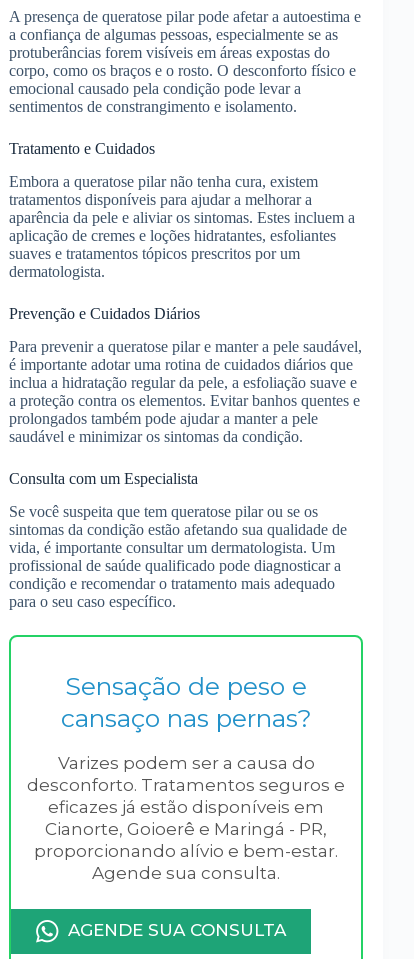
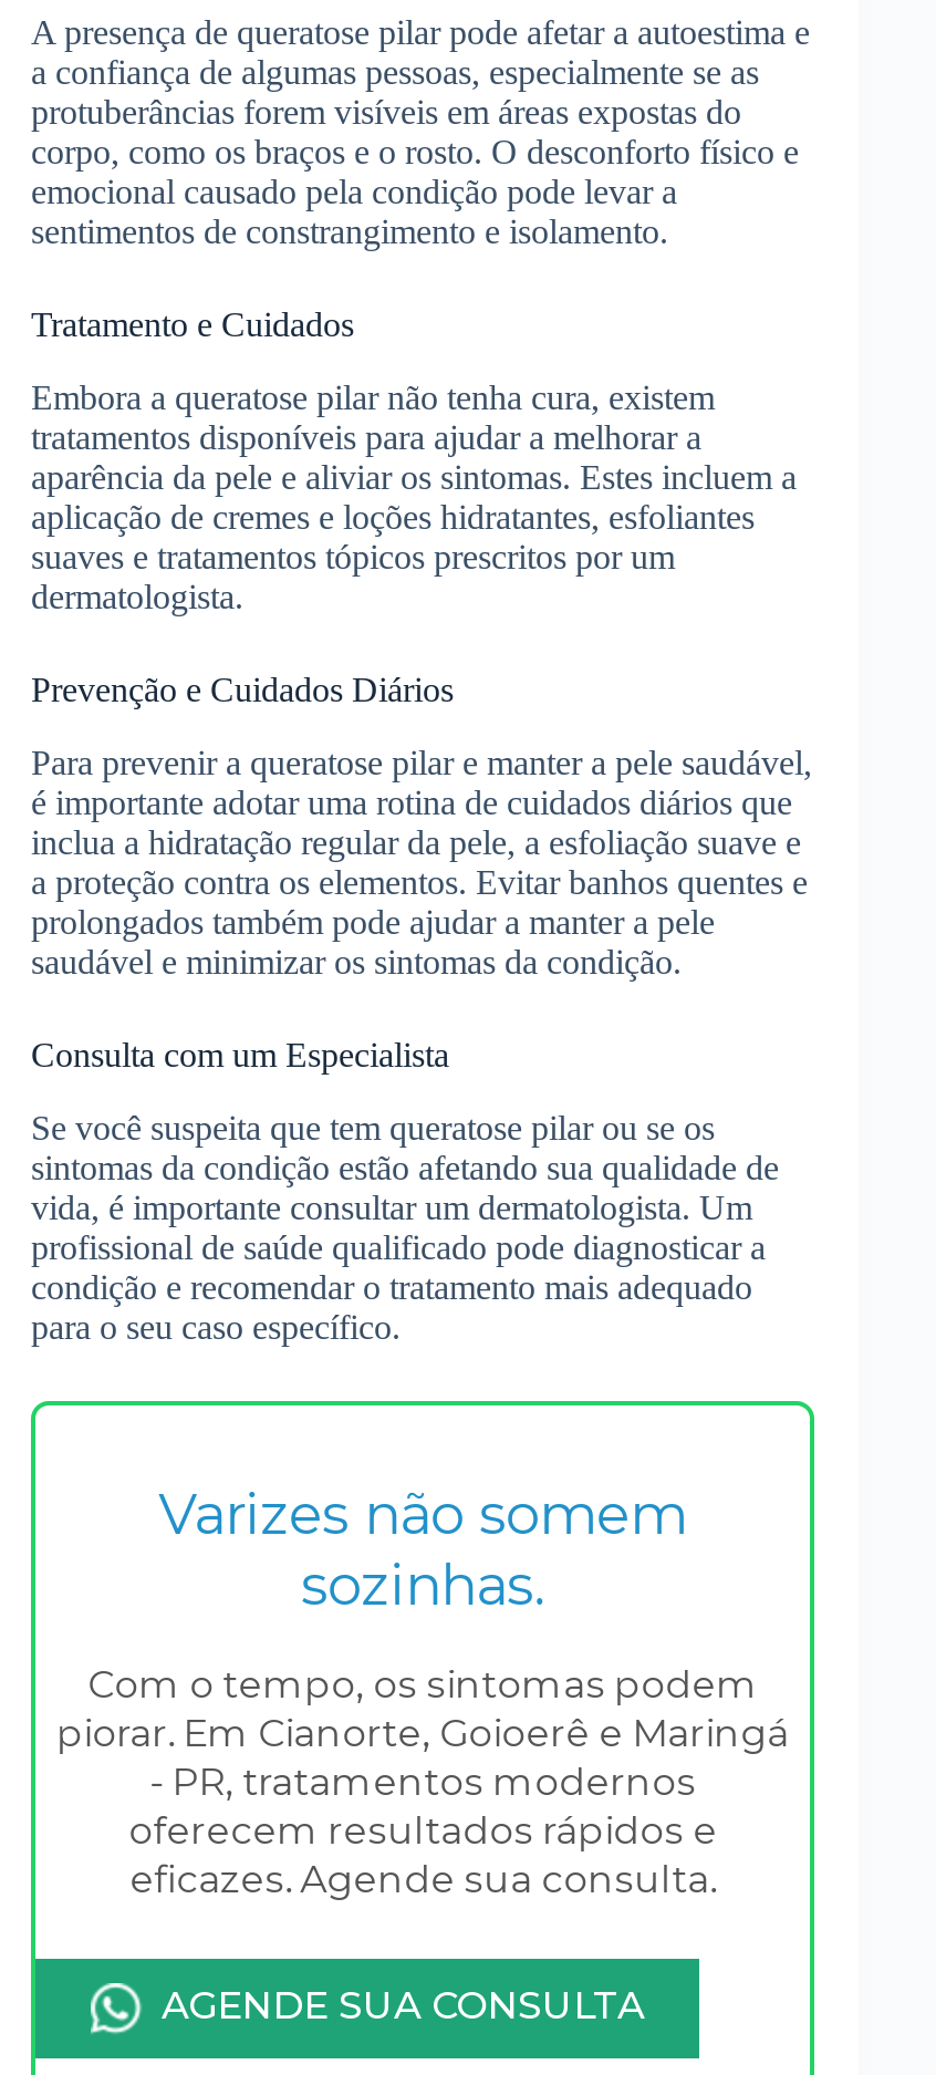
[61,671,312,733] Sensação de peso e | cansaço nas pernas? -> [158,1482,687,1619] Varizes não somem | sozinhas.
[27,753,345,883] Varizes podem ser a causa do | desconforto. Tratamentos seguros e | eficazes já estão disponíveis em | Cianorte, Goioerê e Maringá - PR, | proporcionando alívio e bem-estar. | Agende sua consulta. -> [57,1662,789,1901] Com o tempo, os sintomas podem | piorar. Em Cianorte, Goioerê e Maringá | - PR, tratamentos modernos | oferecem resultados rápidos e | eficazes. Agende sua consulta.

